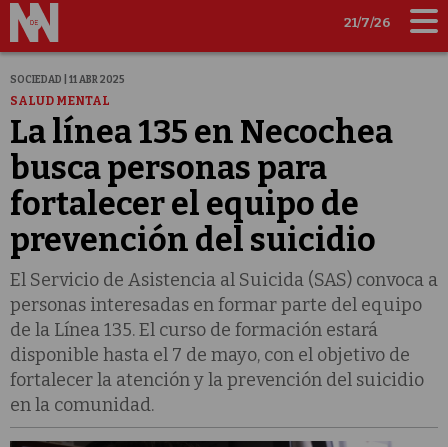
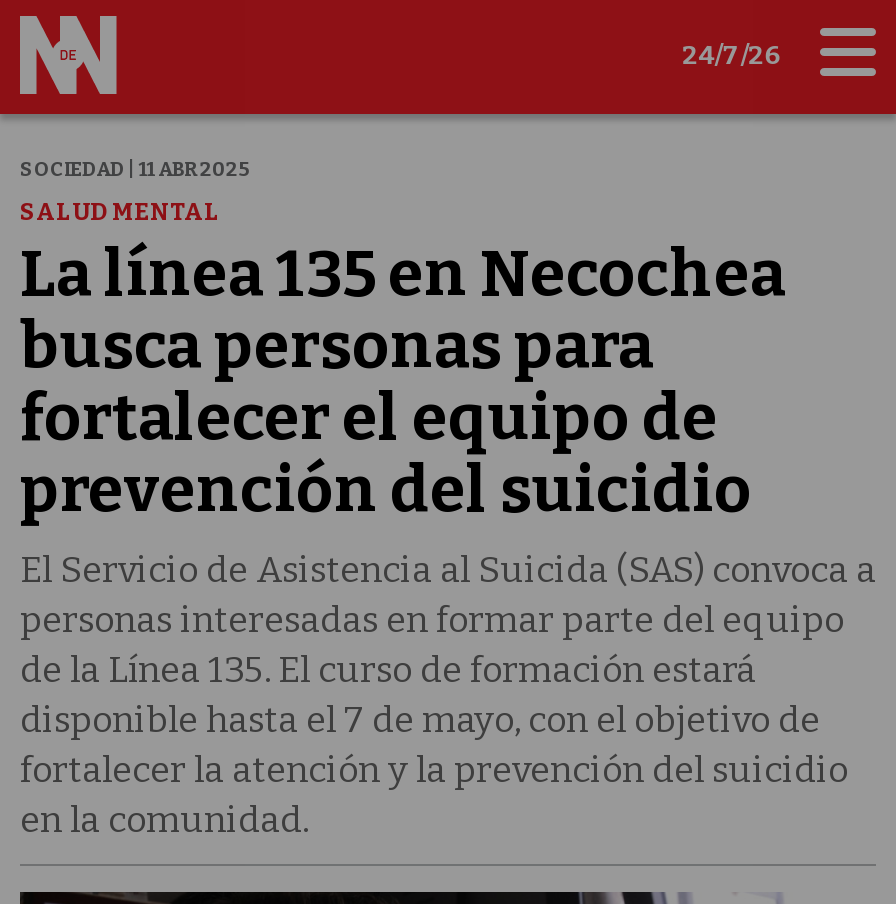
[344,14,390,29] 21/7/26 -> [683,39,781,69] 24/7/26

